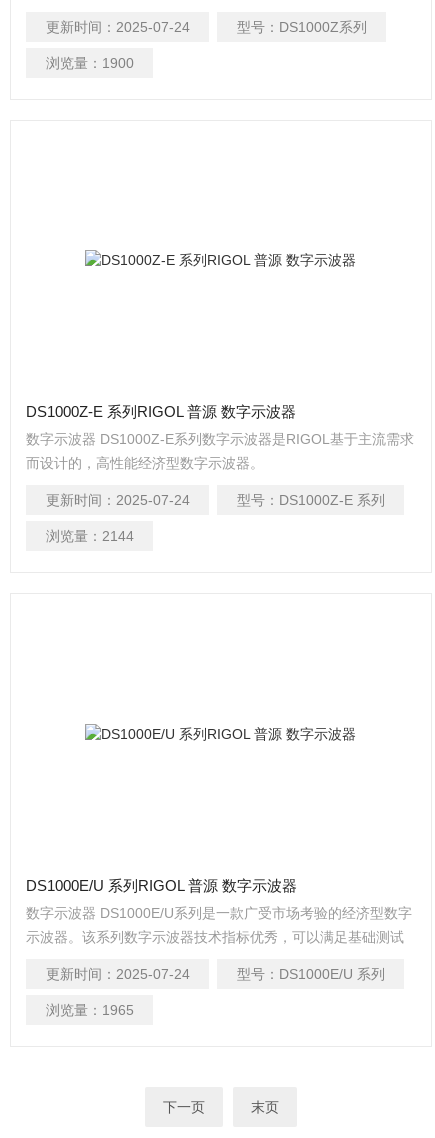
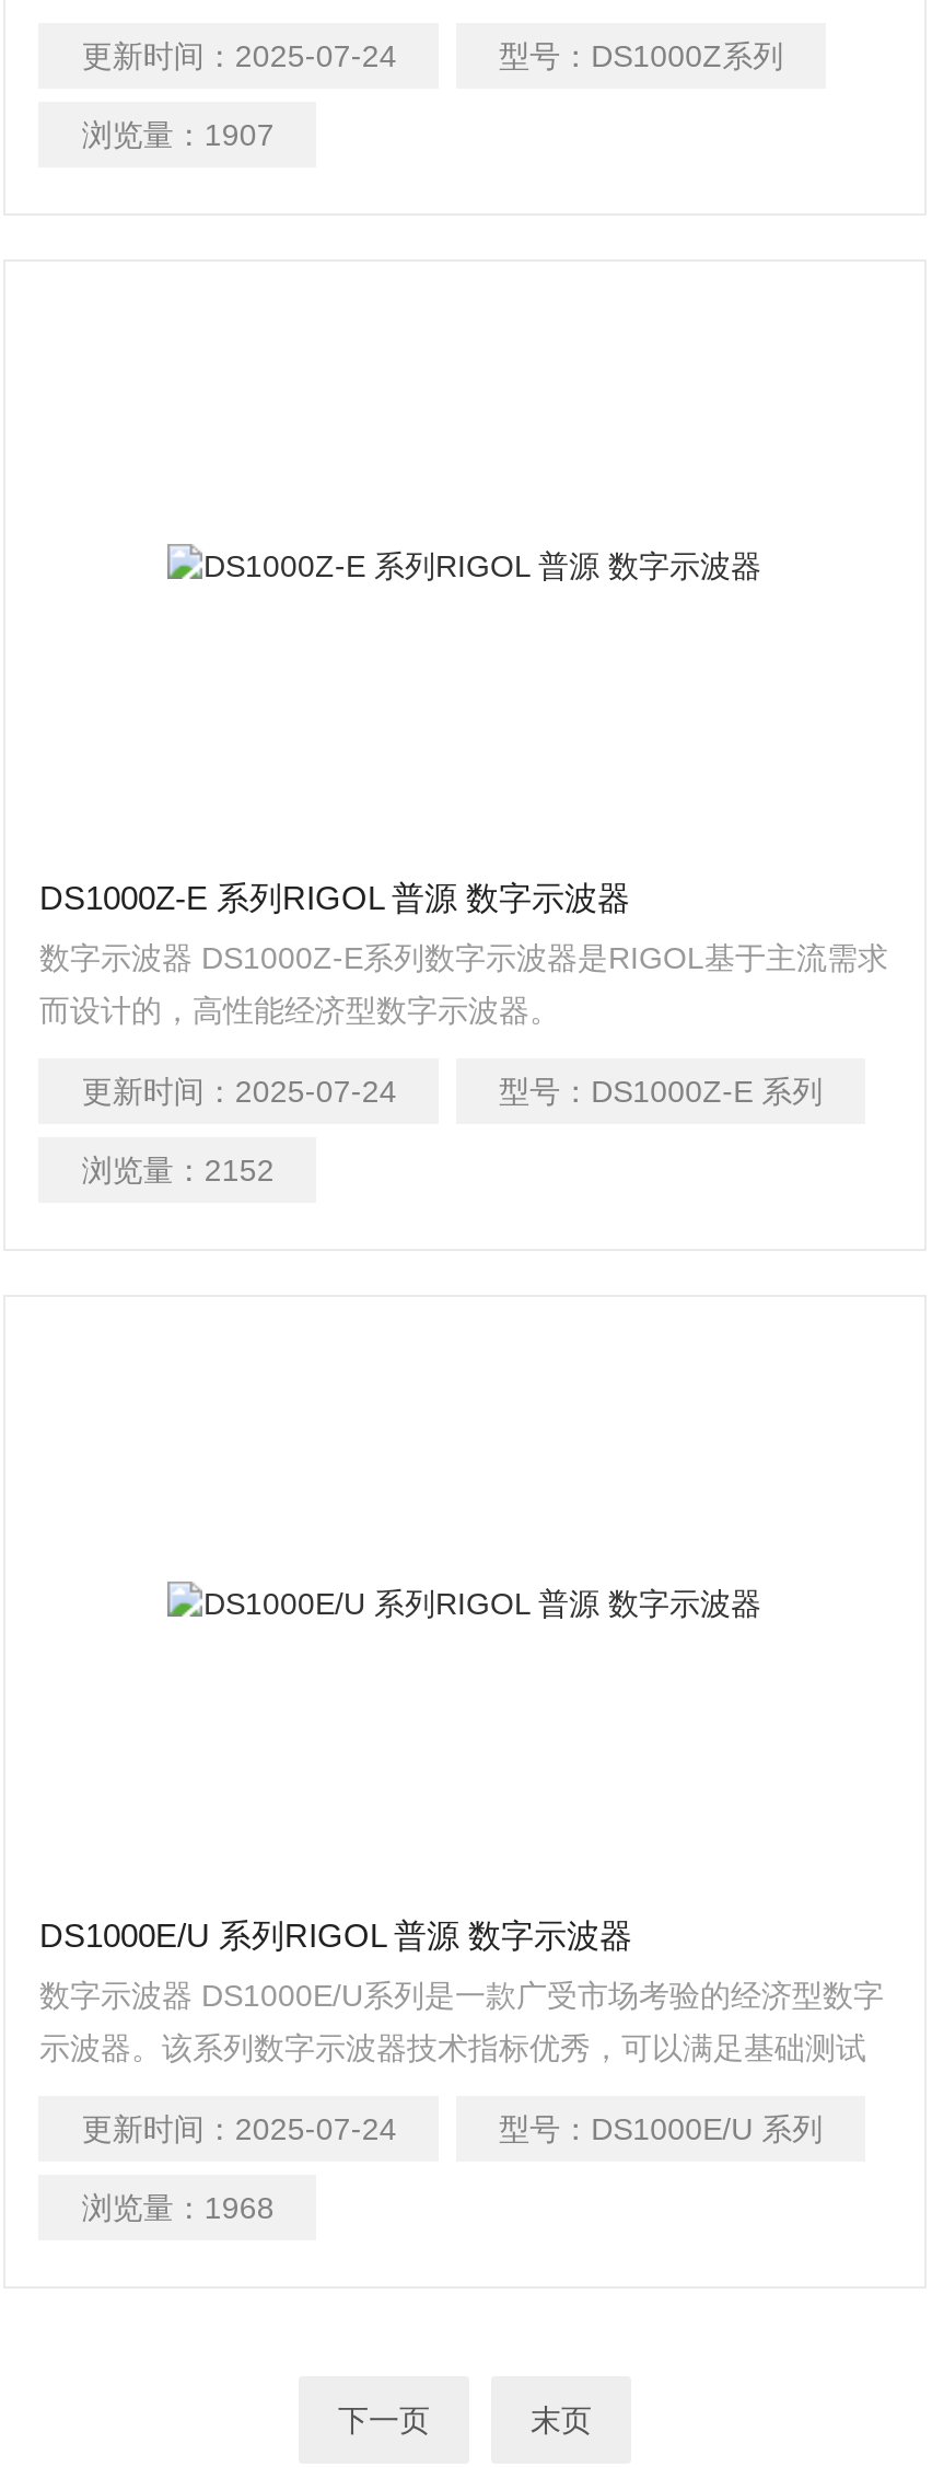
[46,55,134,71] 浏览量：1900 -> [82,116,274,151] 浏览量：1907
[46,528,134,544] 浏览量：2144 -> [82,1153,274,1188] 浏览量：2152
[46,1002,134,1018] 浏览量：1965 -> [82,2190,274,2225] 浏览量：1968

